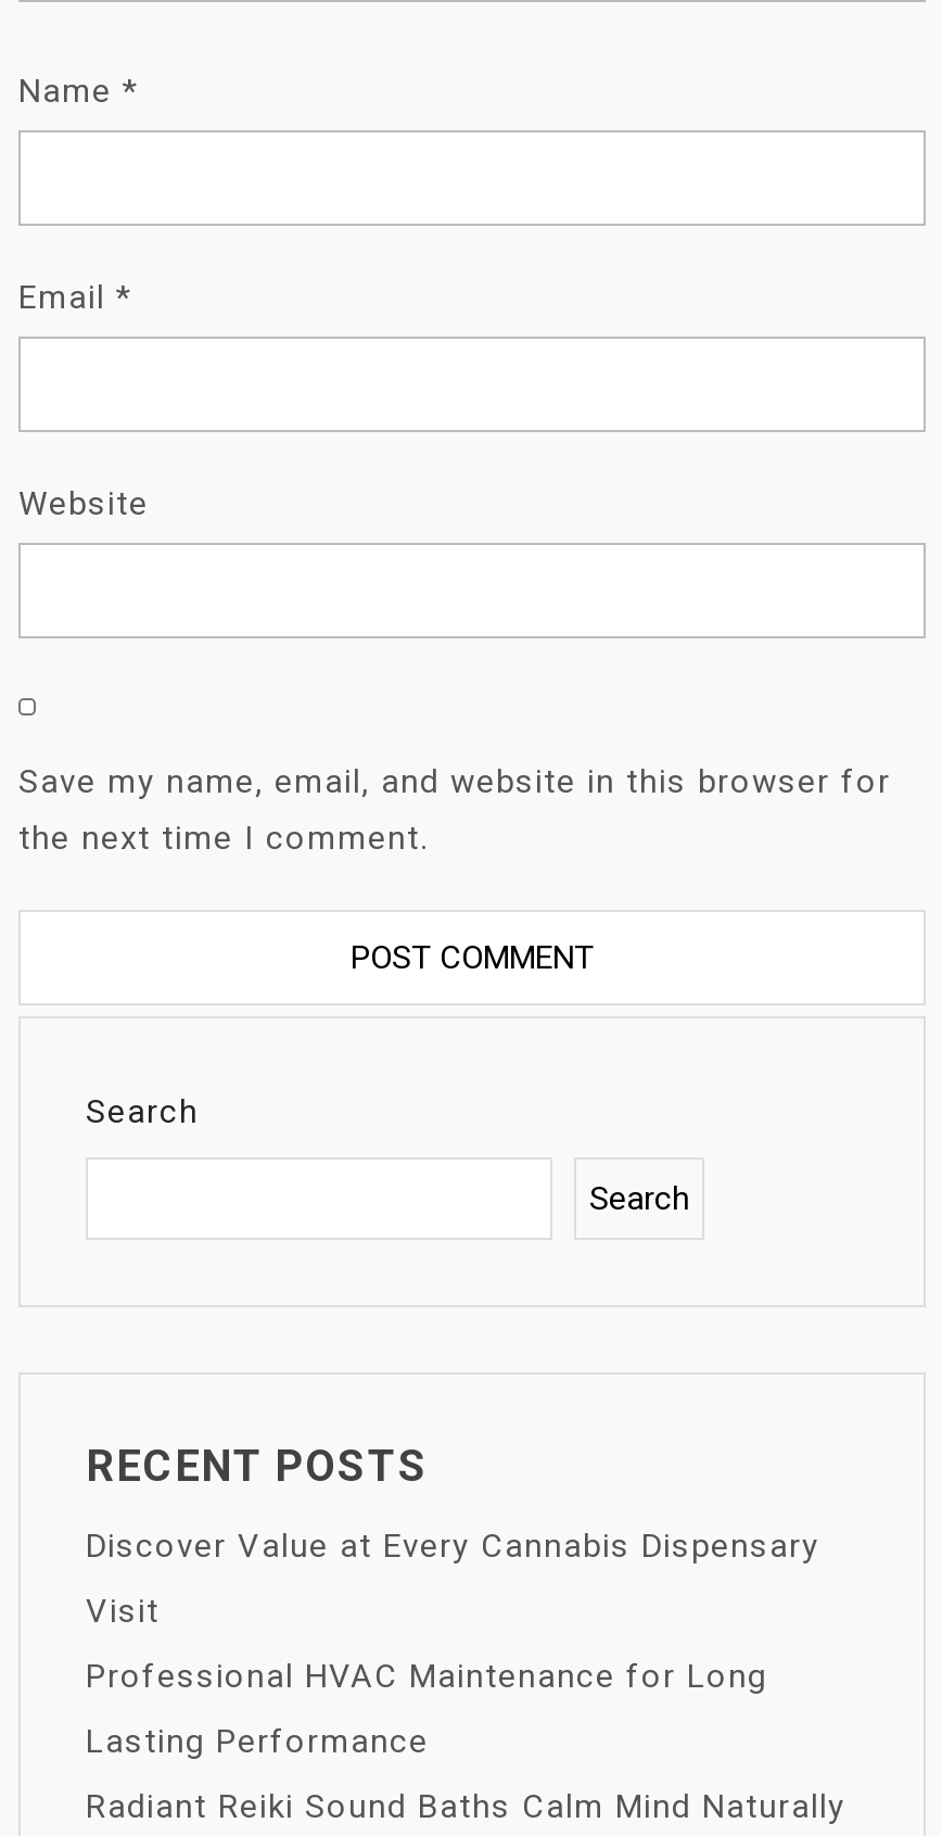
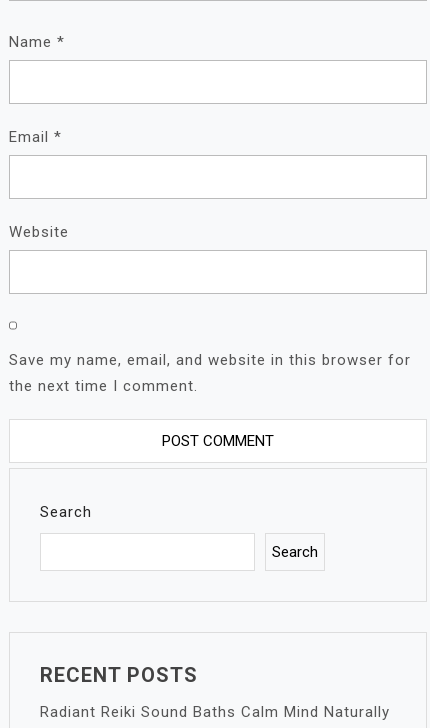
[86,1527,819,1761] Discover Value at Every Cannabis Dispensary | Visit | Professional HVAC Maintenance for Long | Lasting Performance -> none

